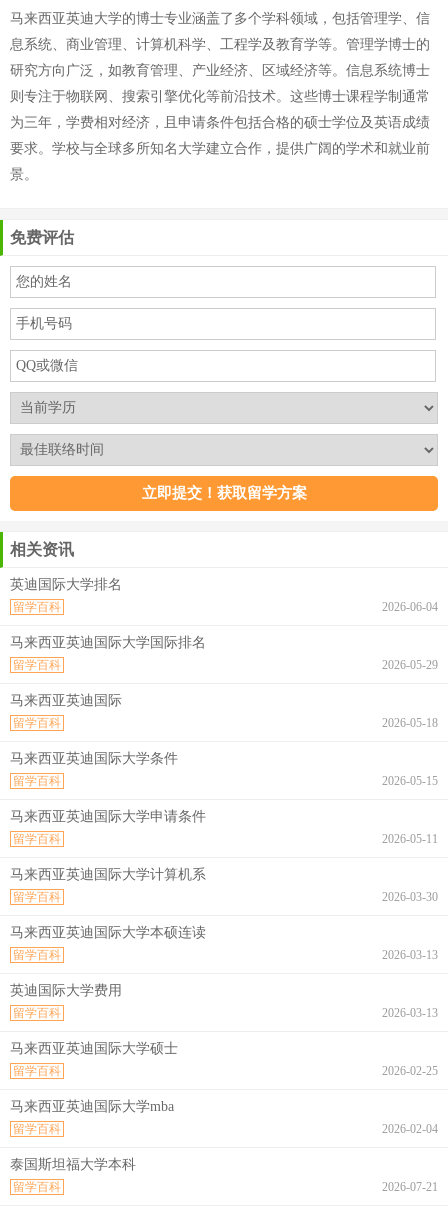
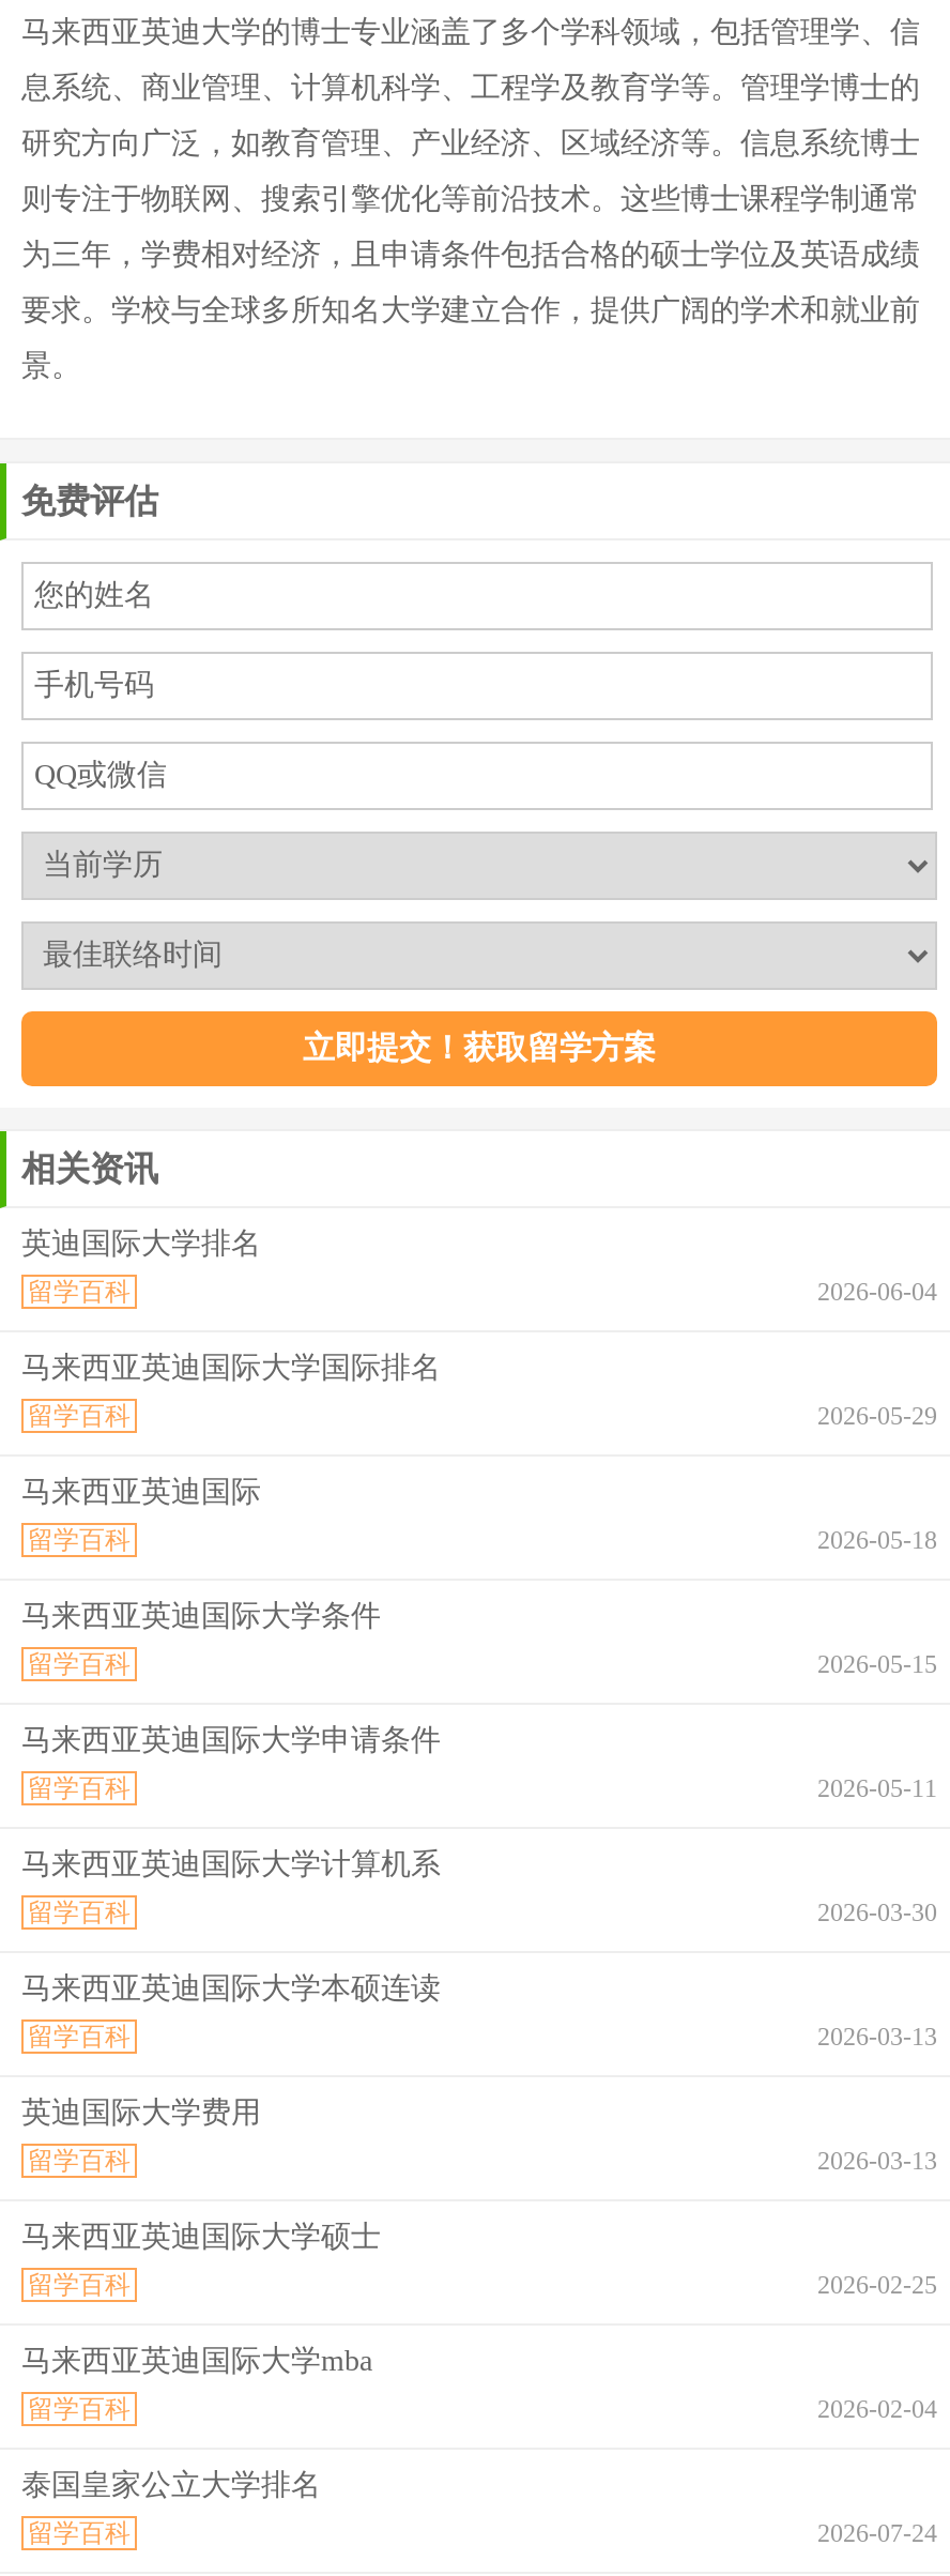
[10,1156,136,1171] 泰国斯坦福大学本科 -> [21,2468,321,2500] 泰国皇家公立大学排名
[382,1179,438,1193] 2026-07-21 -> [817,2517,937,2547] 2026-07-24

